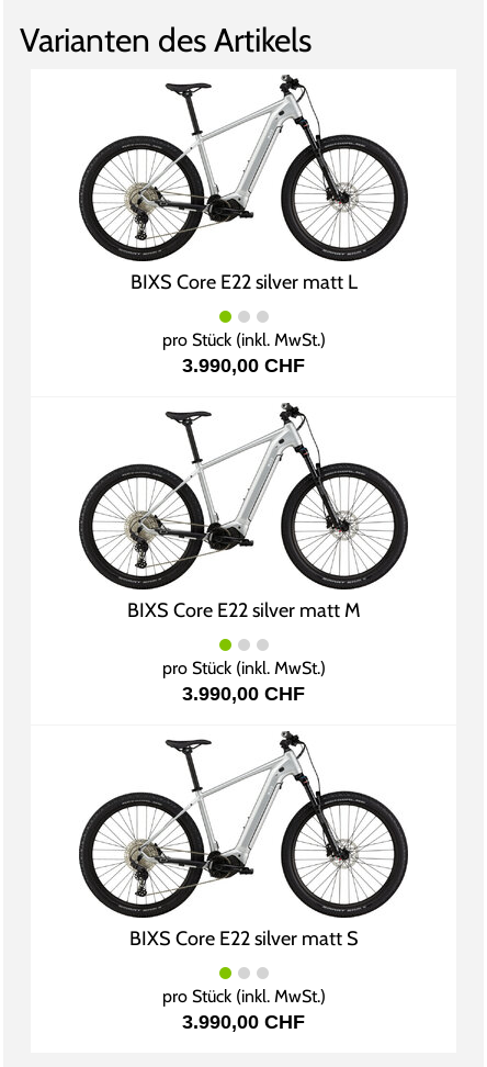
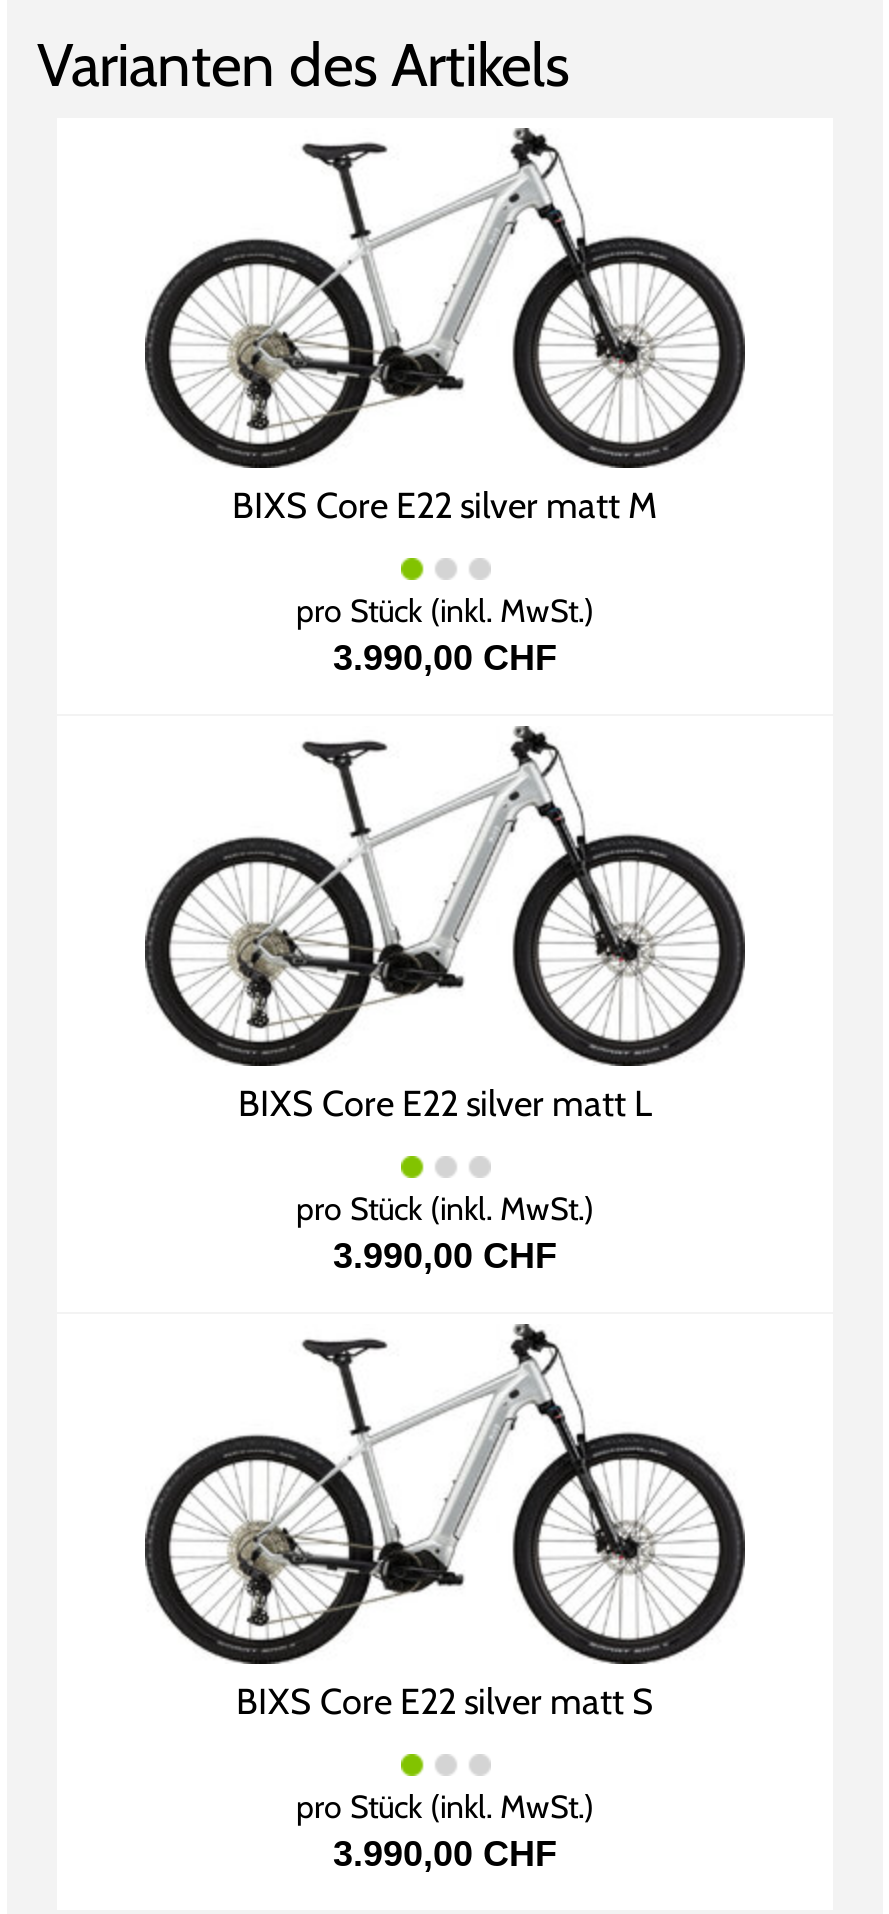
moved [130,269,357,294] -> [238,1081,652,1125]: BIXS Core E22 silver matt L
moved [127,598,360,622] -> [232,483,658,527]: BIXS Core E22 silver matt M

